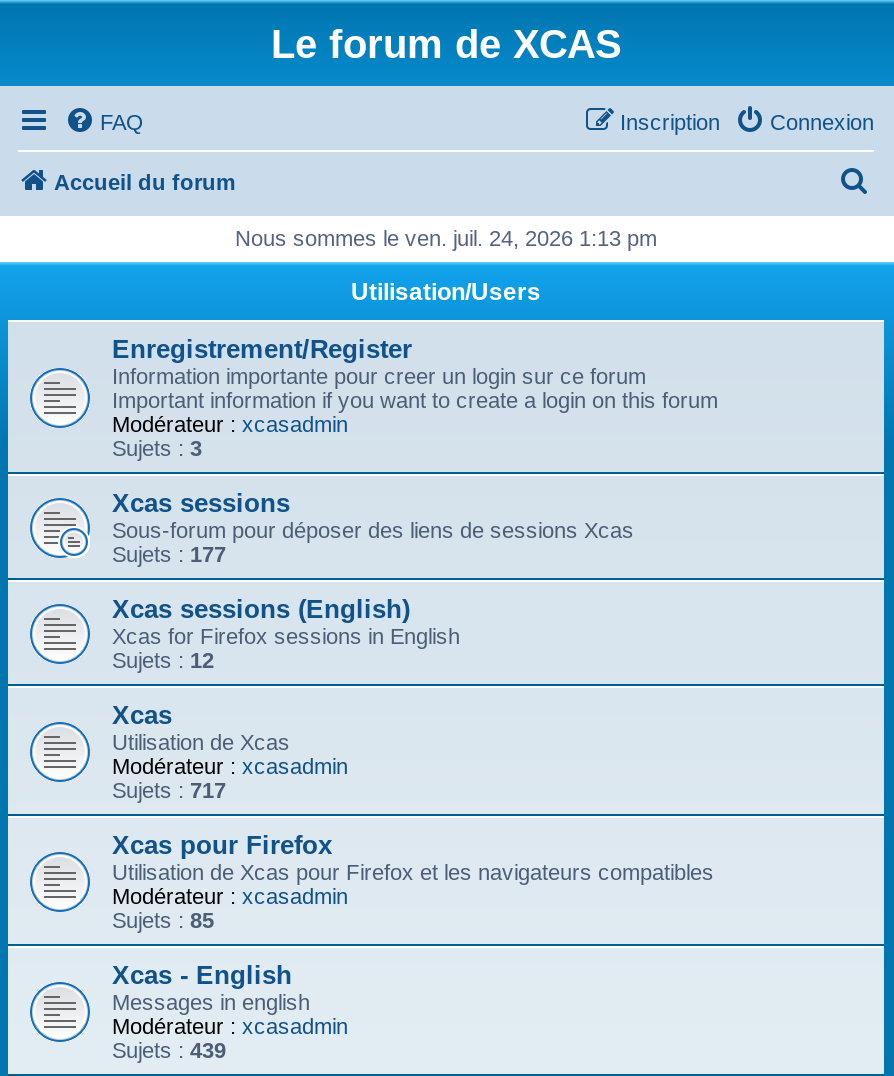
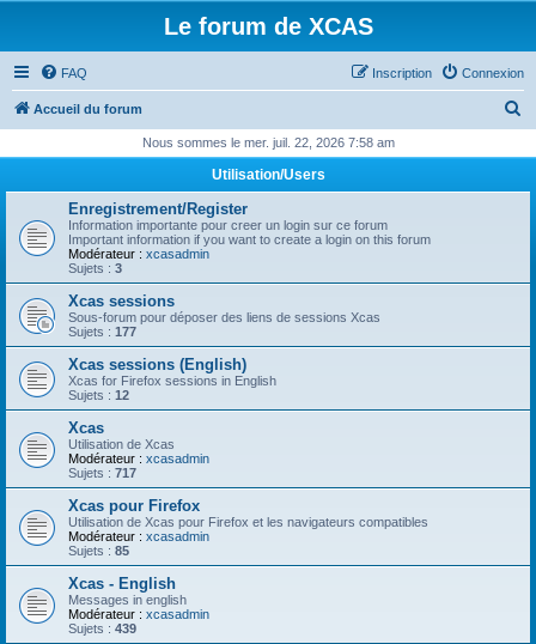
[235,226,657,250] Nous sommes le ven. juil. 24, 2026 1:13 pm -> [142,135,394,150] Nous sommes le mer. juil. 22, 2026 7:58 am

